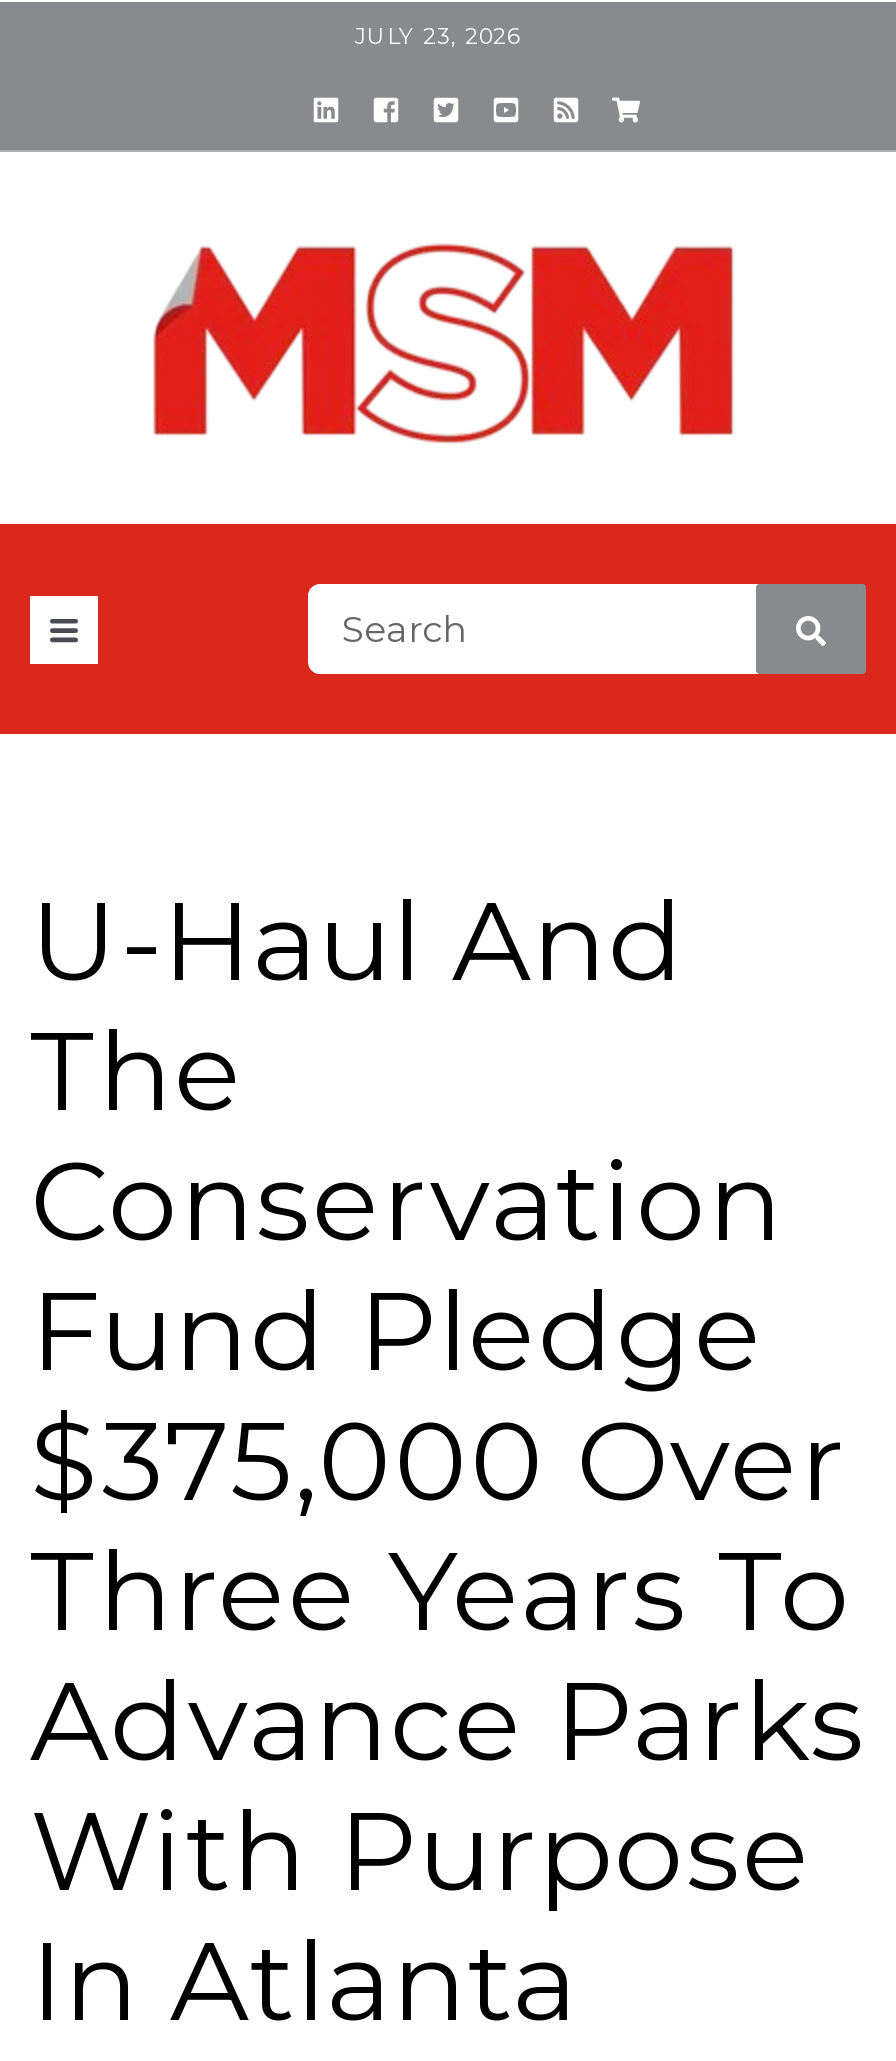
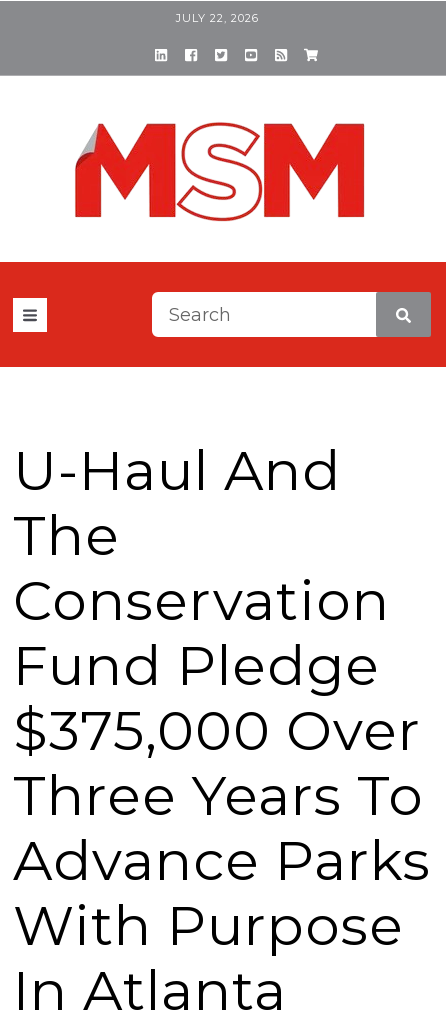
[355,22,521,50] JULY 23, 2026 -> [175,11,258,25] JULY 22, 2026

